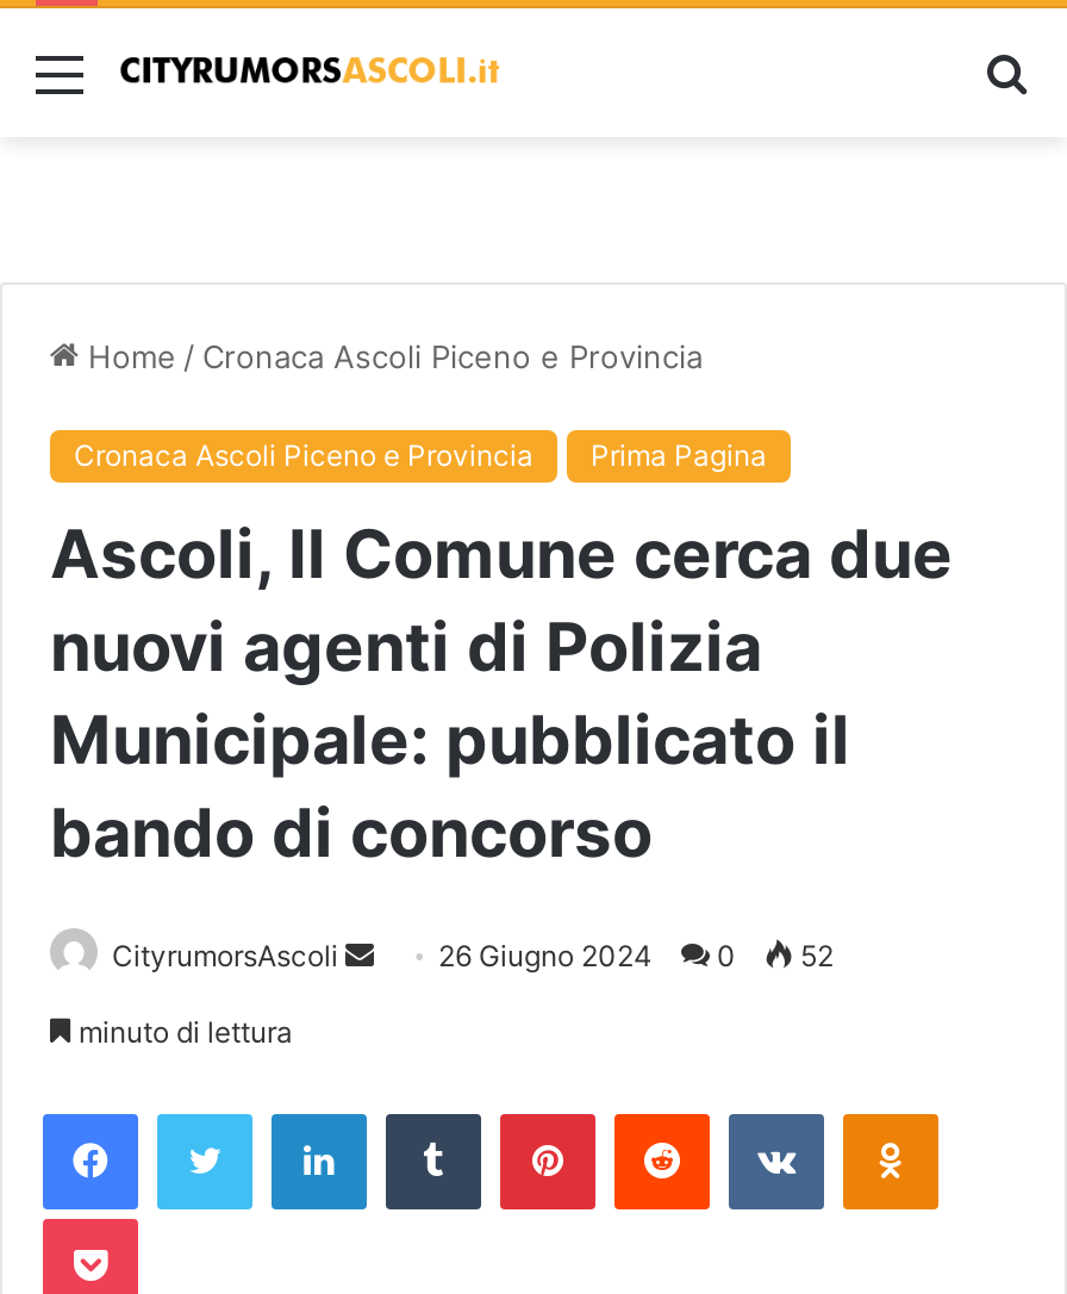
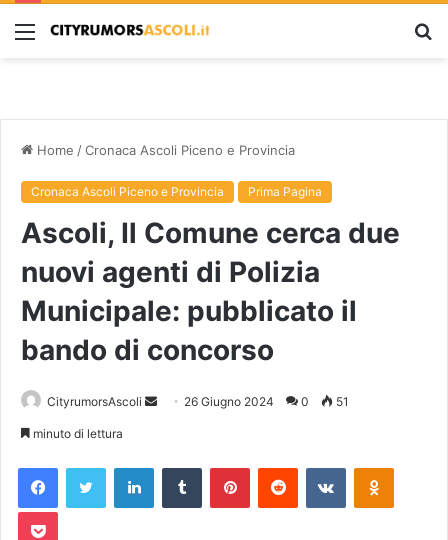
[793,937,834,972] 52 -> [333,393,349,408] 51

